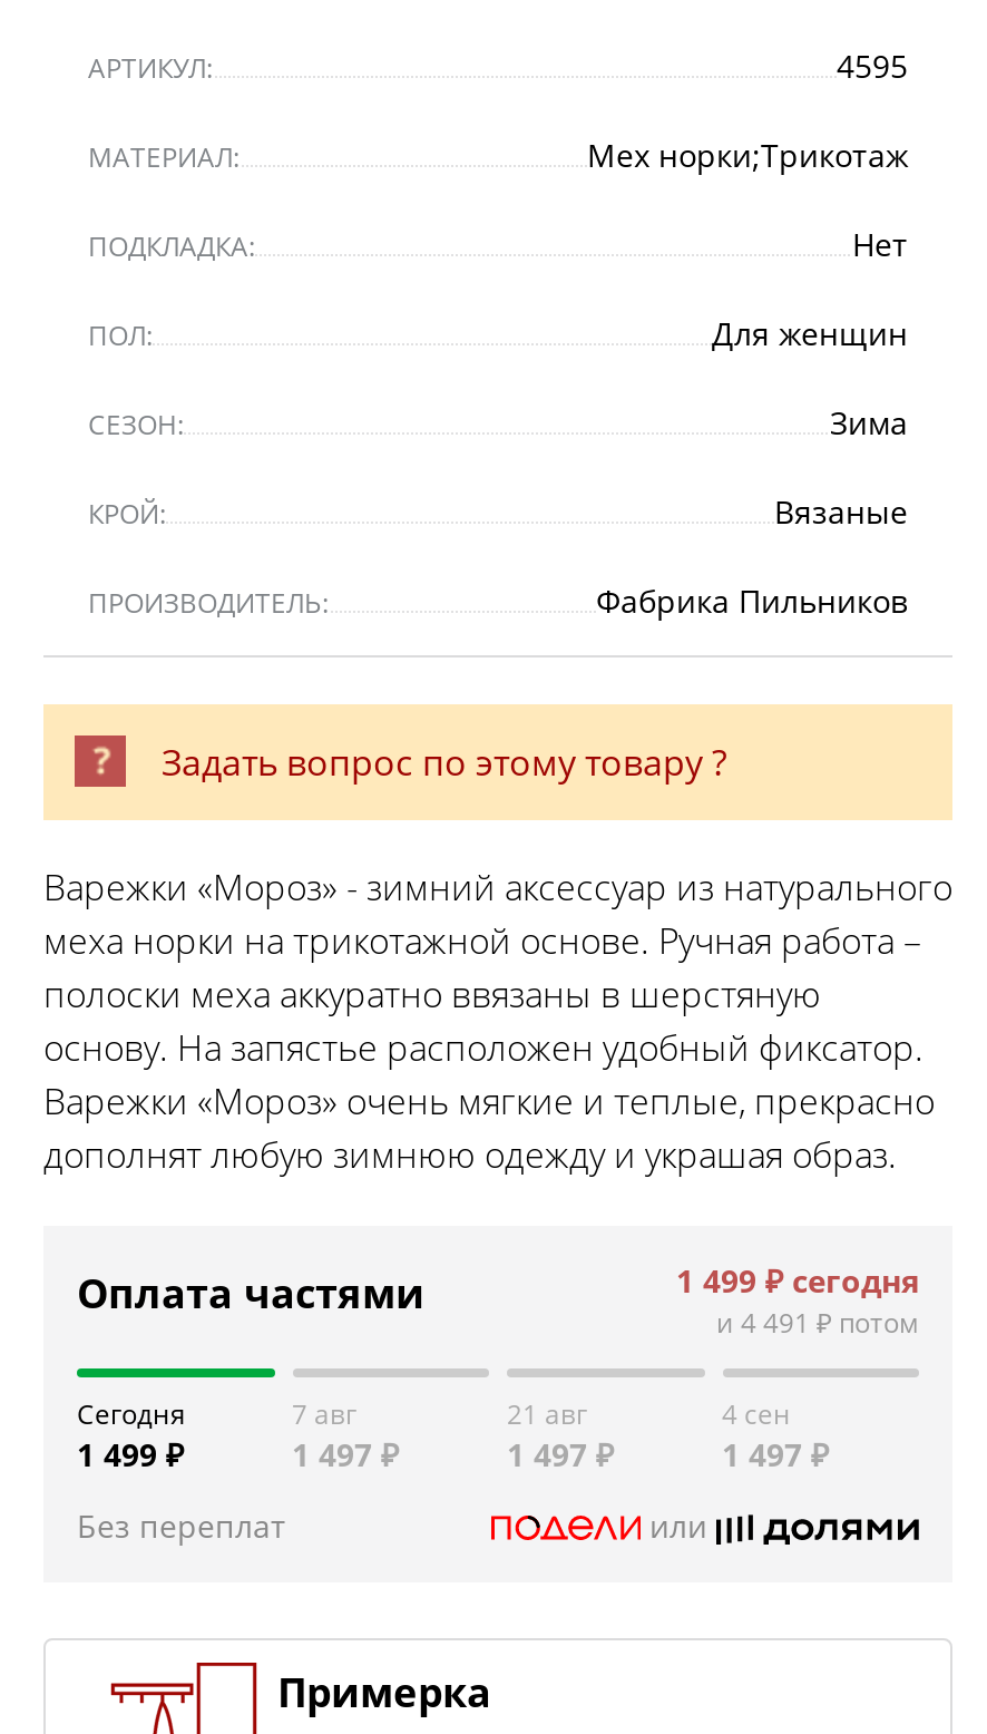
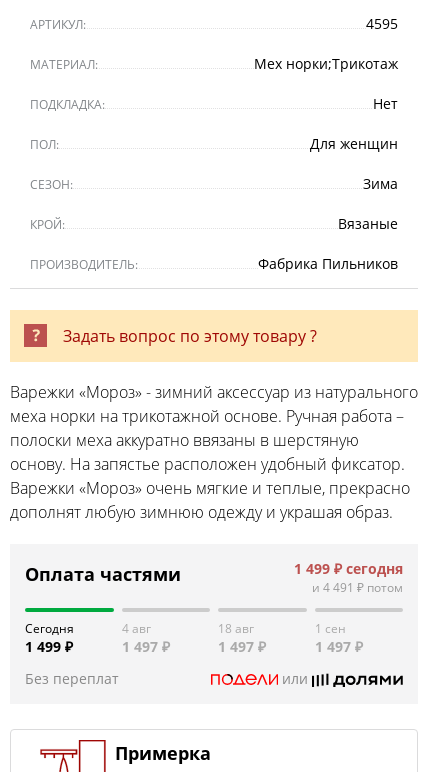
[292,1394,356,1432] 7 авг -> [121,619,150,636] 4 авг
[507,1394,587,1432] 21 авг -> [218,619,254,636] 18 авг
[722,1394,791,1432] 4 сен -> [314,619,345,636] 1 сен

